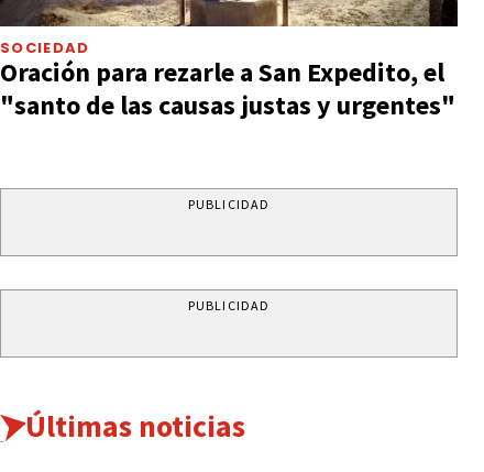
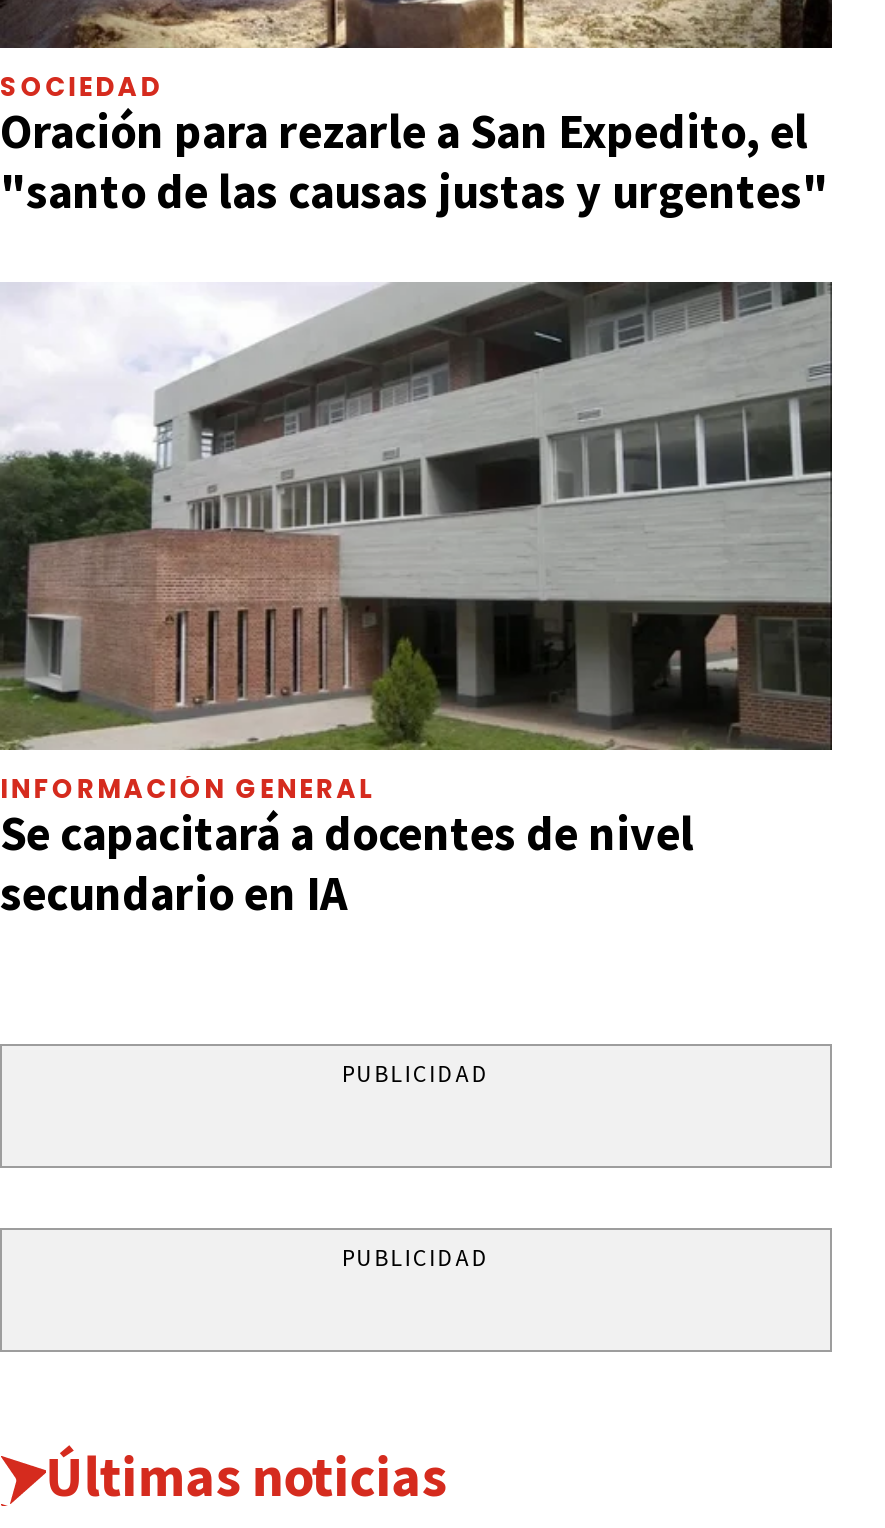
none -> [0,280,832,925] [image] | INFORMACIÓN GENERAL | Se capacitará a docentes de nivel | secundario en IA

